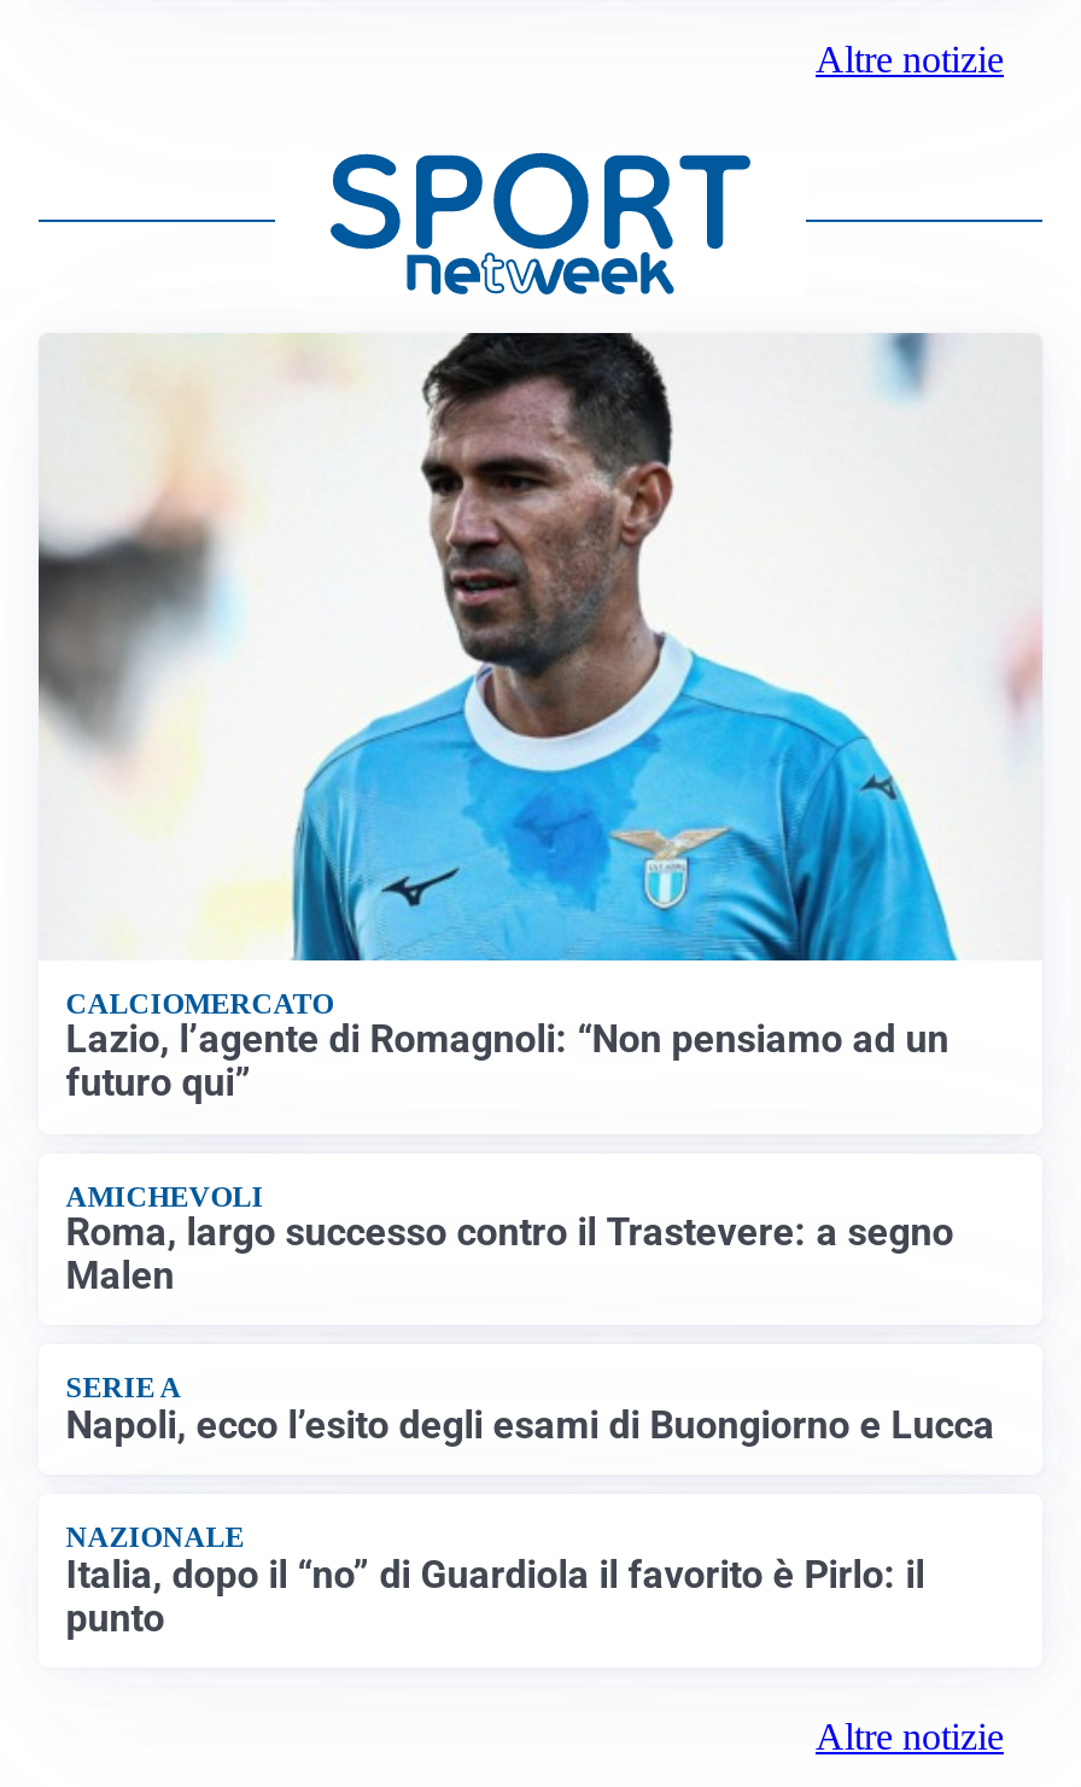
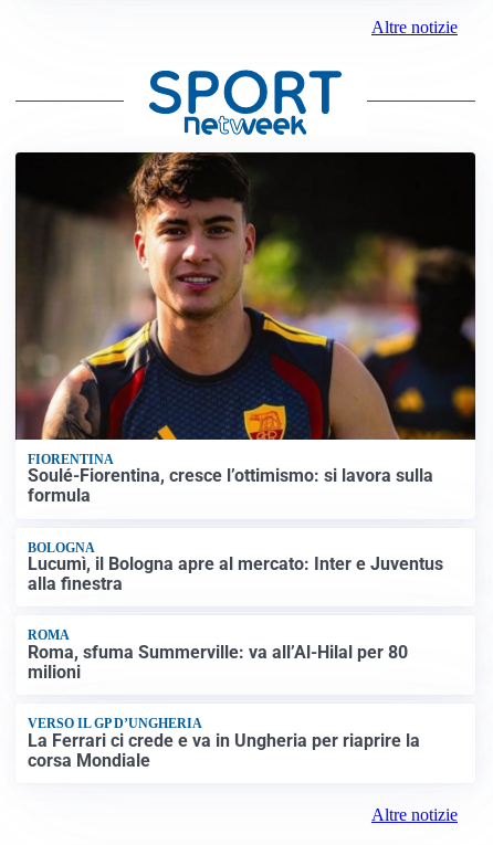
[36,331,1042,1106] [image] | CALCIOMERCATO | Lazio, l’agente di Romagnoli: “Non pensiamo ad un | futuro qui” -> [14,151,476,506] [image] | FIORENTINA | Soulé-Fiorentina, cresce l’ottimismo: si lavora sulla | formula
[66,1179,954,1299] AMICHEVOLI | Roma, largo successo contro il Trastevere: a segno | Malen -> [28,540,443,594] BOLOGNA | Lucumì, il Bologna apre al mercato: Inter e Juventus | alla finestra
[66,1372,995,1447] SERIE A | Napoli, ecco l’esito degli esami di Buongiorno e Lucca -> [28,628,408,682] ROMA | Roma, sfuma Summerville: va all’Al-Hilal per 80 | milioni
[66,1521,925,1640] NAZIONALE | Italia, dopo il “no” di Guardiola il favorito è Pirlo: il | punto -> [28,716,420,771] VERSO IL GP D’UNGHERIA | La Ferrari ci crede e va in Ungheria per riaprire la | corsa Mondiale

